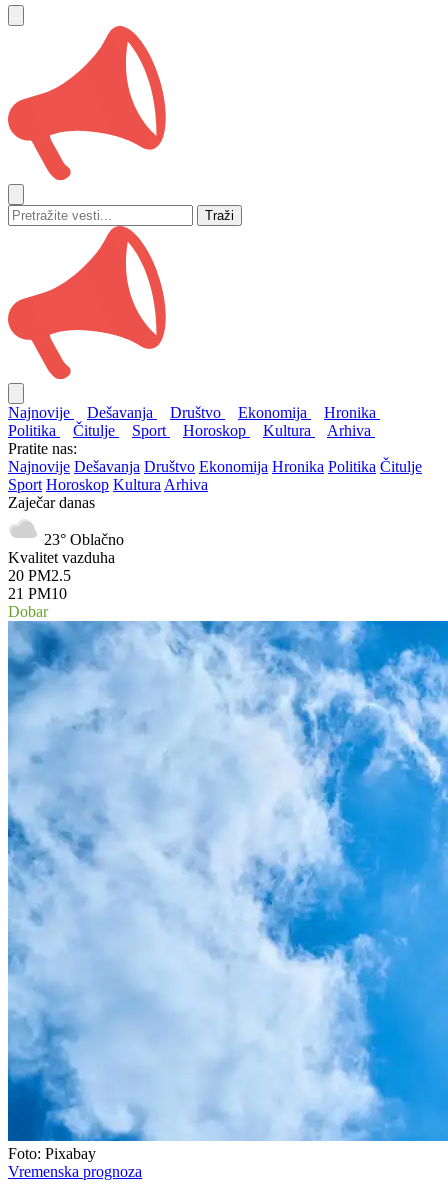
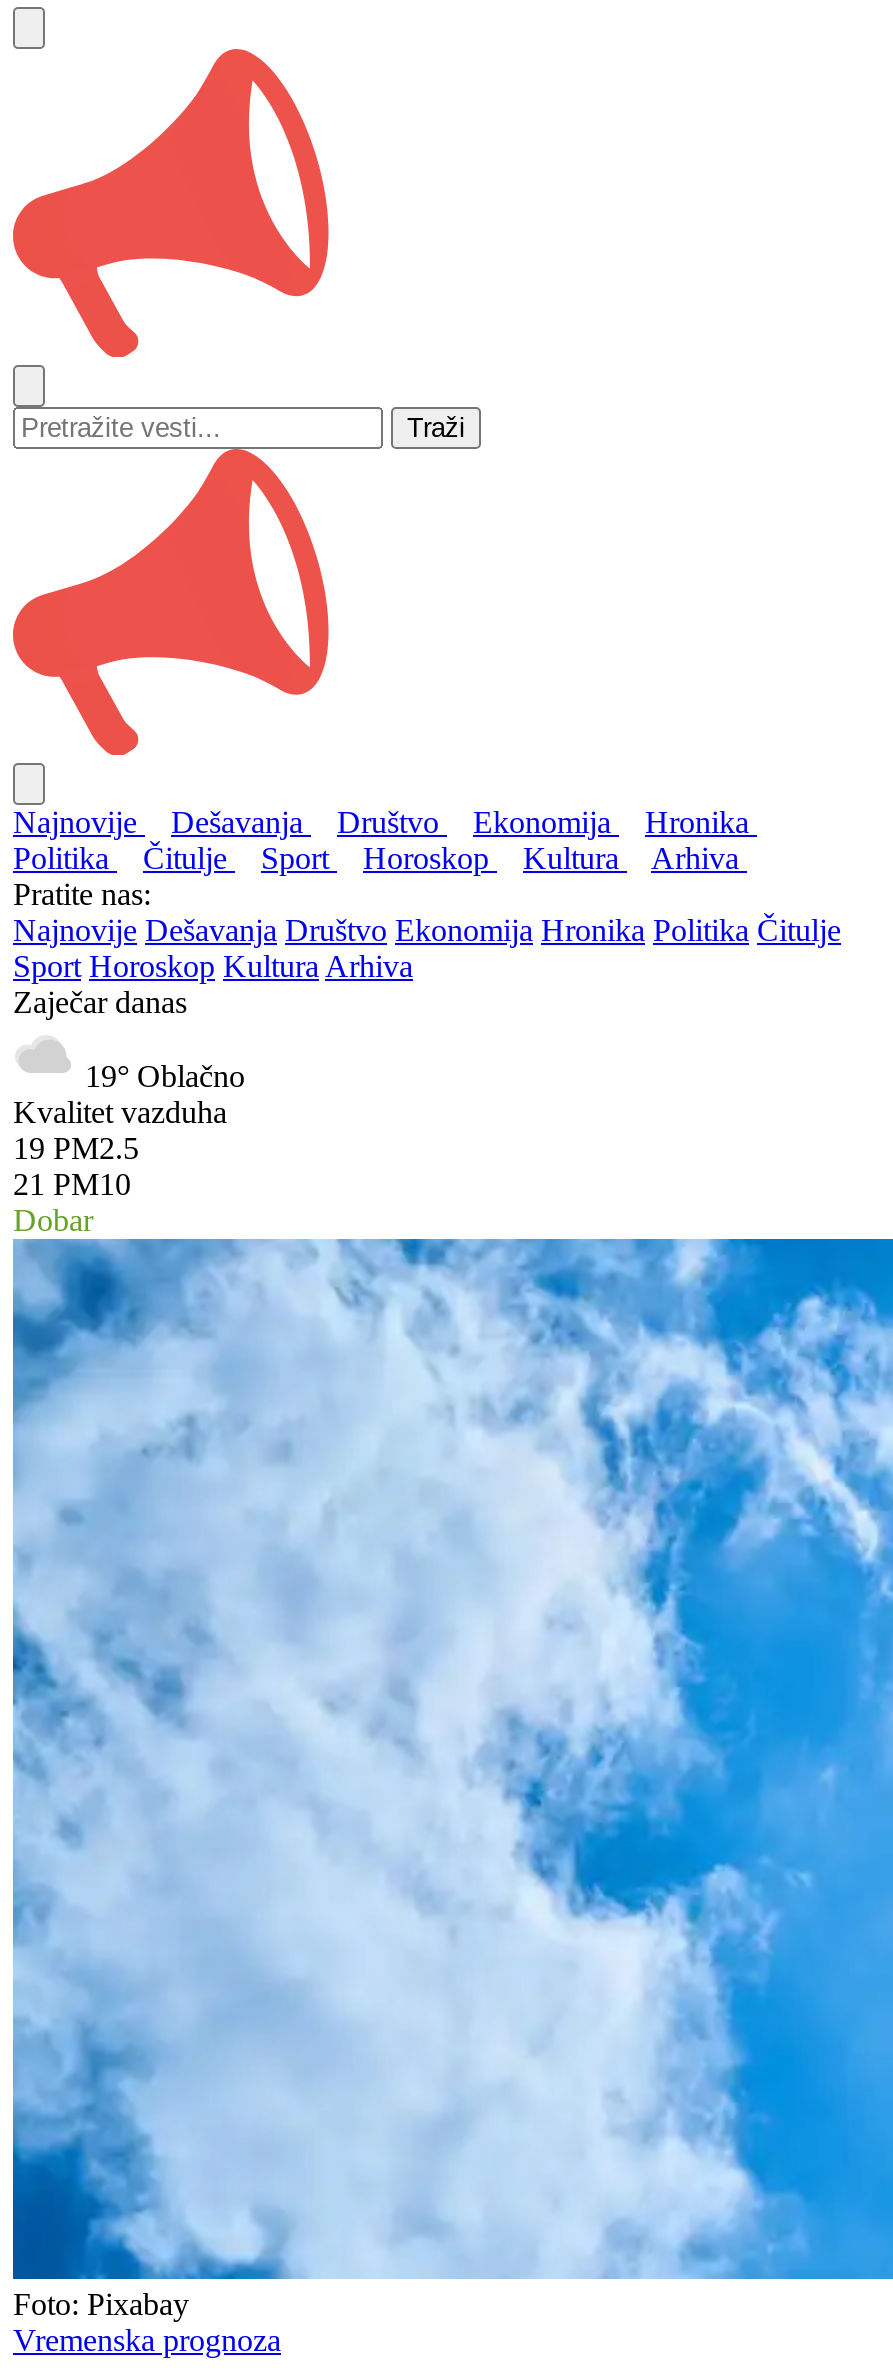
[44,531,124,548] 23° Oblačno -> [85,1059,245,1093] 19° Oblačno
[8,567,71,584] 20 PM2.5 -> [13,1131,139,1165] 19 PM2.5

